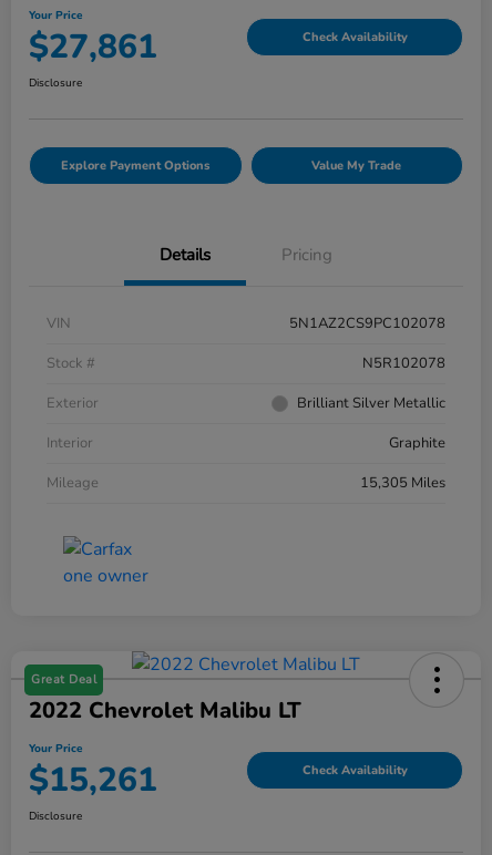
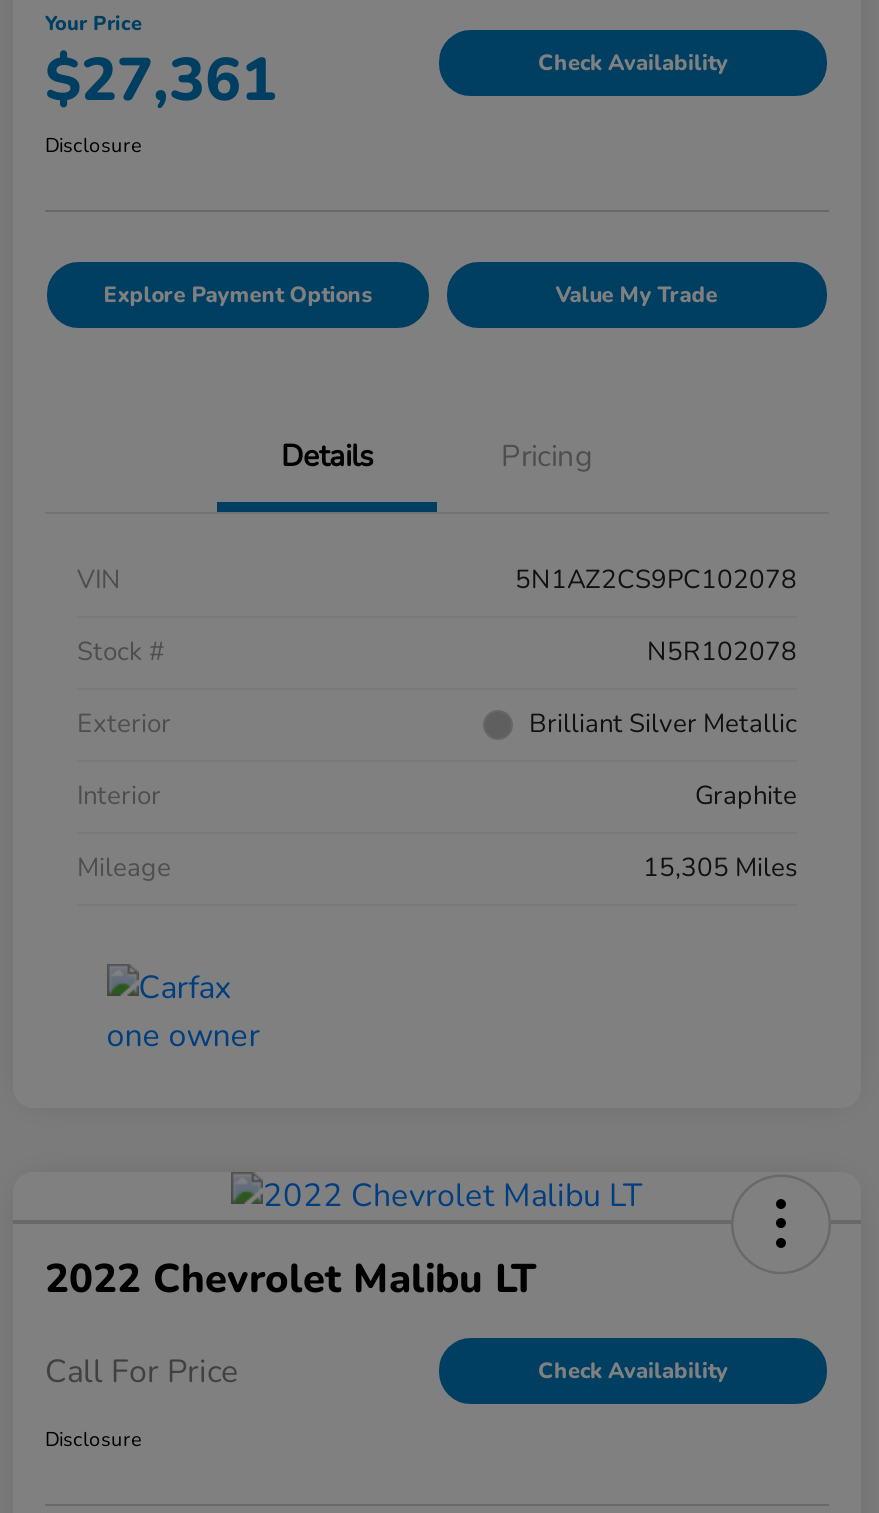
[29,25,157,70] $27,861 -> [45,40,277,122] $27,361
[31,671,96,688] Great Deal -> none
[29,741,157,803] Your Price | $15,261 -> [45,1349,239,1393] Call For Price

